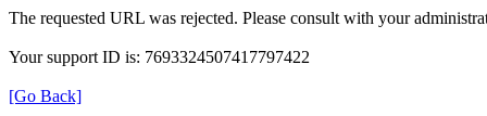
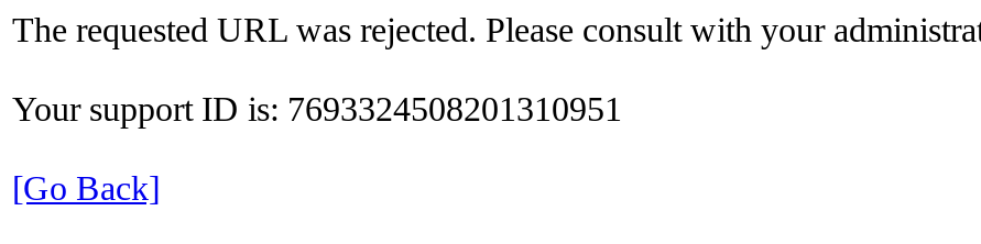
[9,48,310,66] Your support ID is: 7693324507417797422 -> [12,90,622,127] Your support ID is: 7693324508201310951

